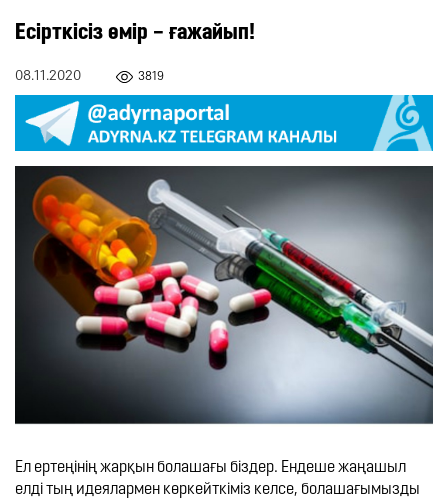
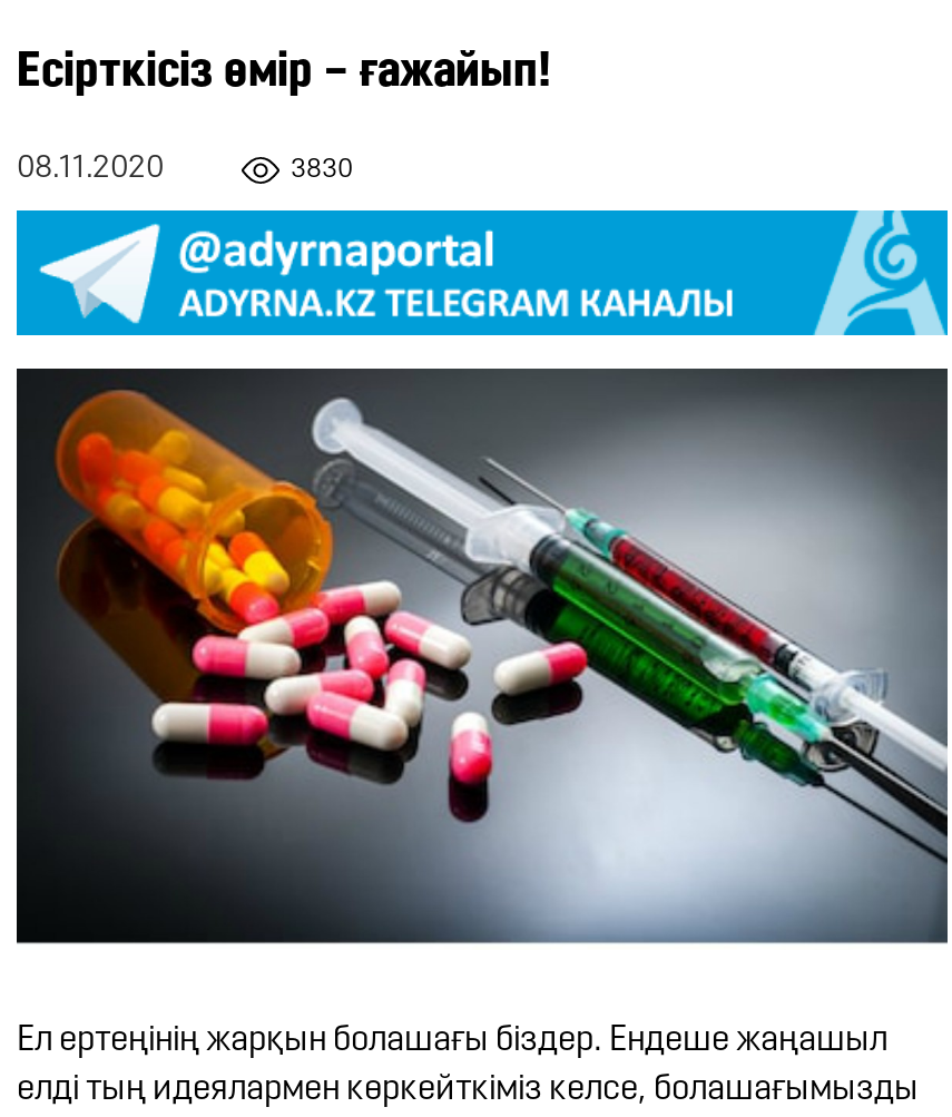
[138,71,164,83] 3819 -> [291,157,353,184] 3830

